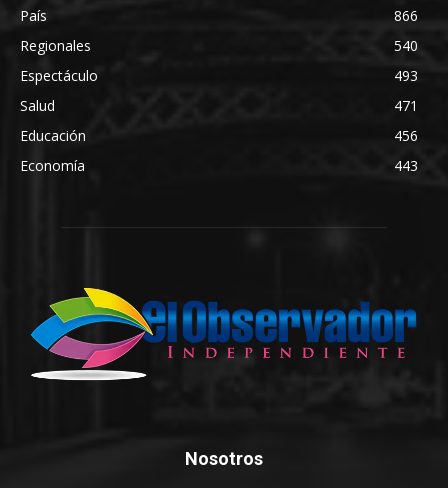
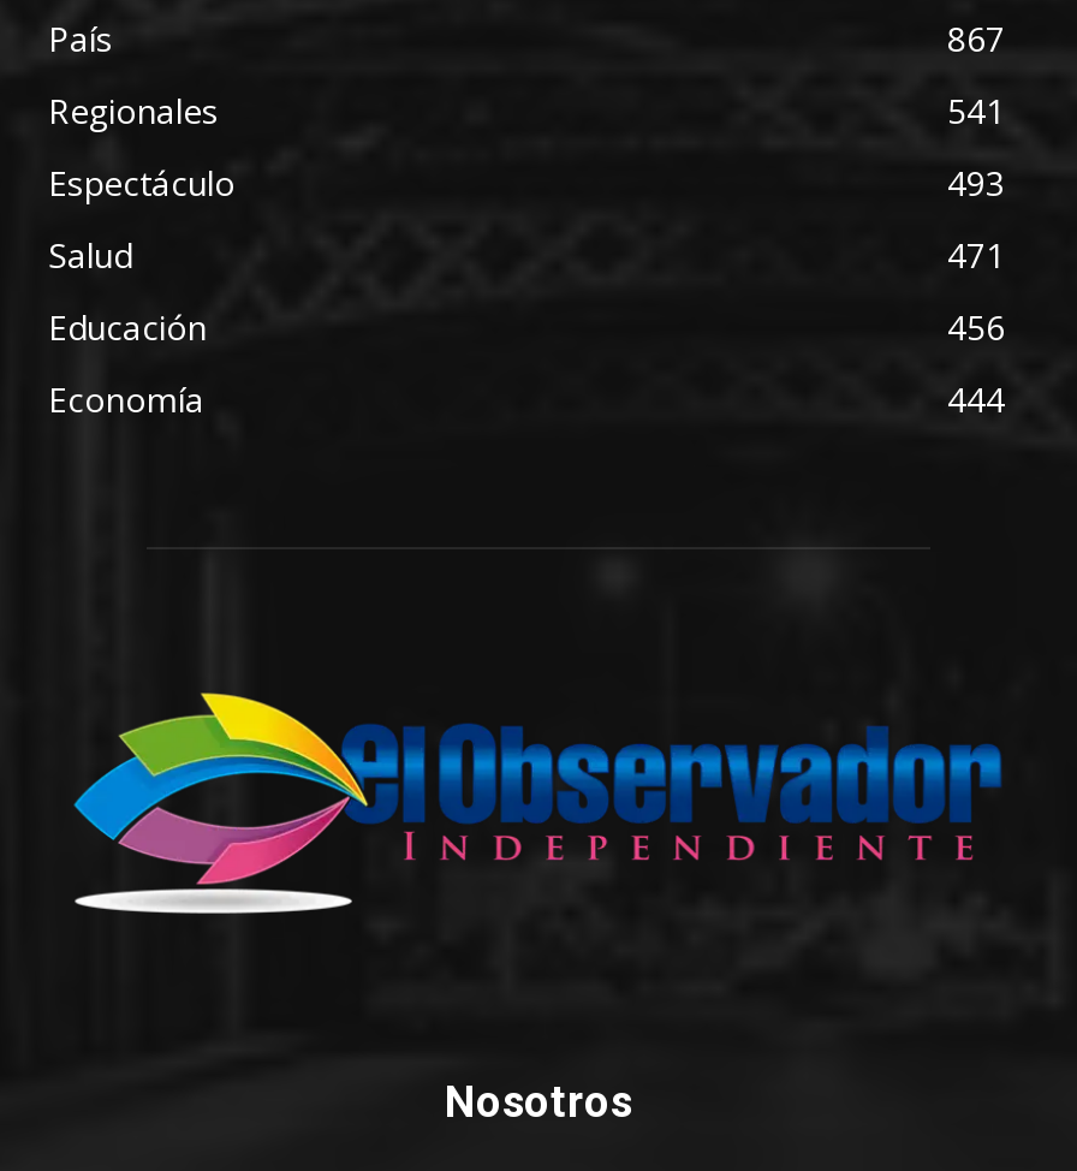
[394,6,418,25] 866 -> [947,15,1005,60] 867
[394,36,418,55] 540 -> [947,87,1005,132] 541
[394,156,418,175] 443 -> [947,375,1005,421] 444

